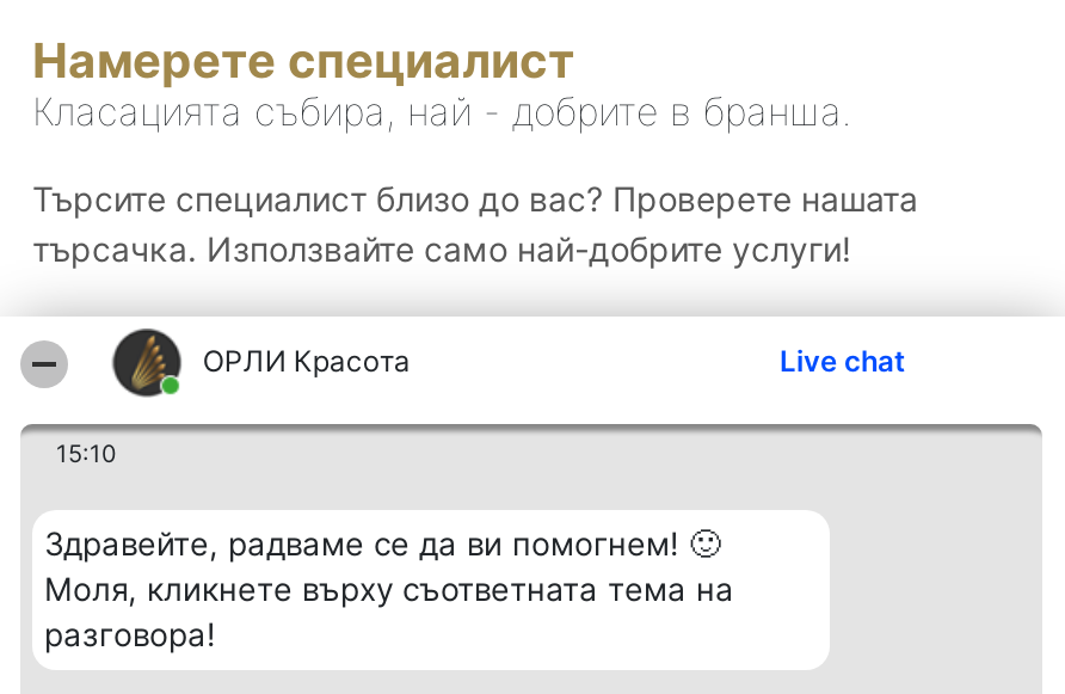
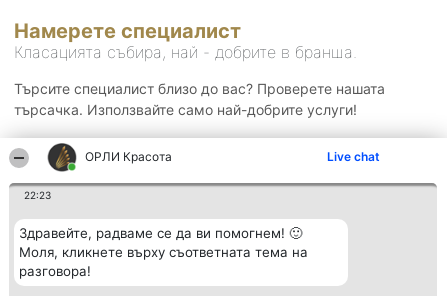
[56,438,116,467] 15:10 -> [24,189,51,201] 22:23

